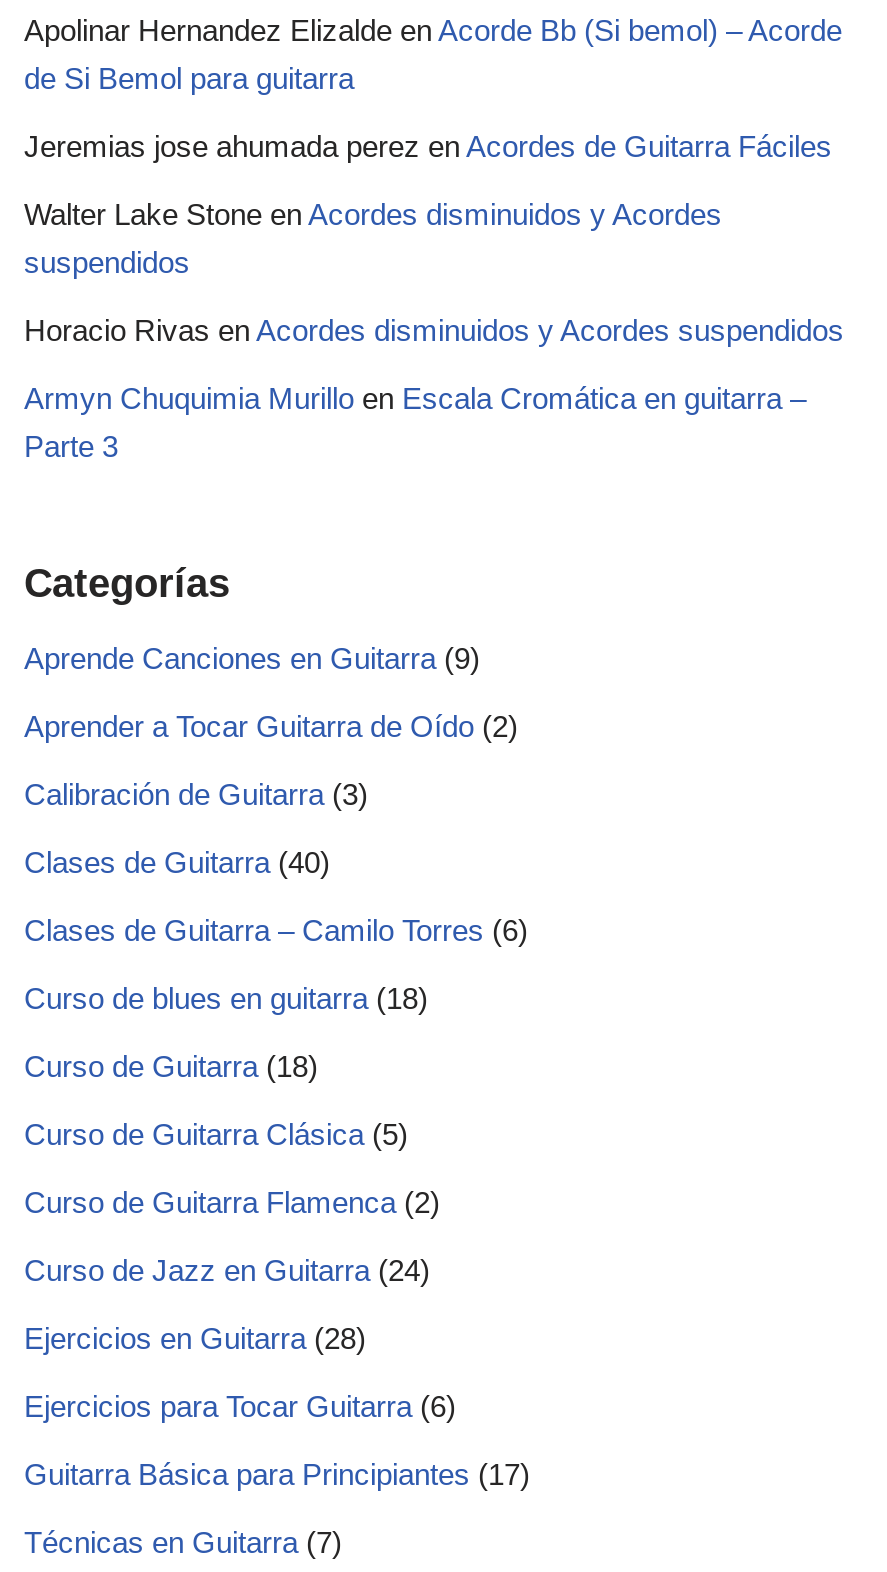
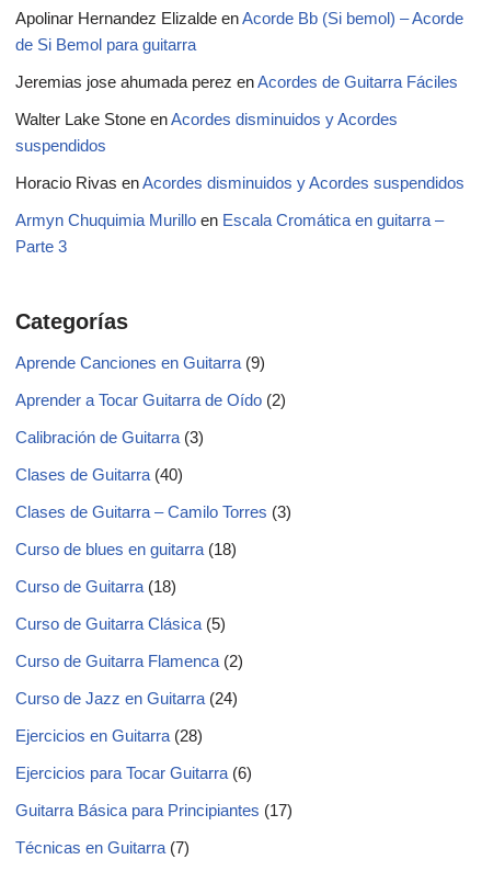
[24,914,528,948] Clases de Guitarra – Camilo Torres (6) -> [15,503,291,522] Clases de Guitarra – Camilo Torres (3)

